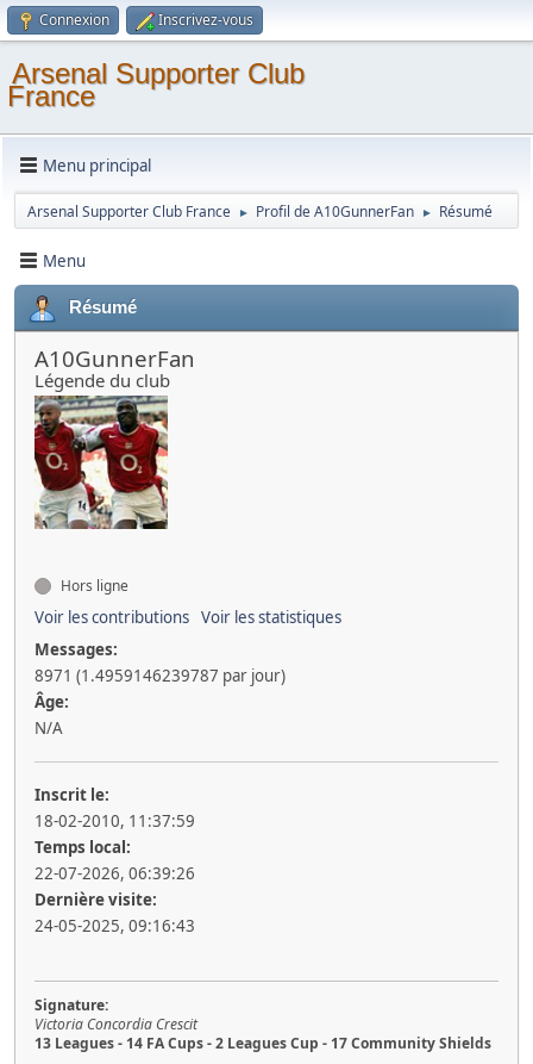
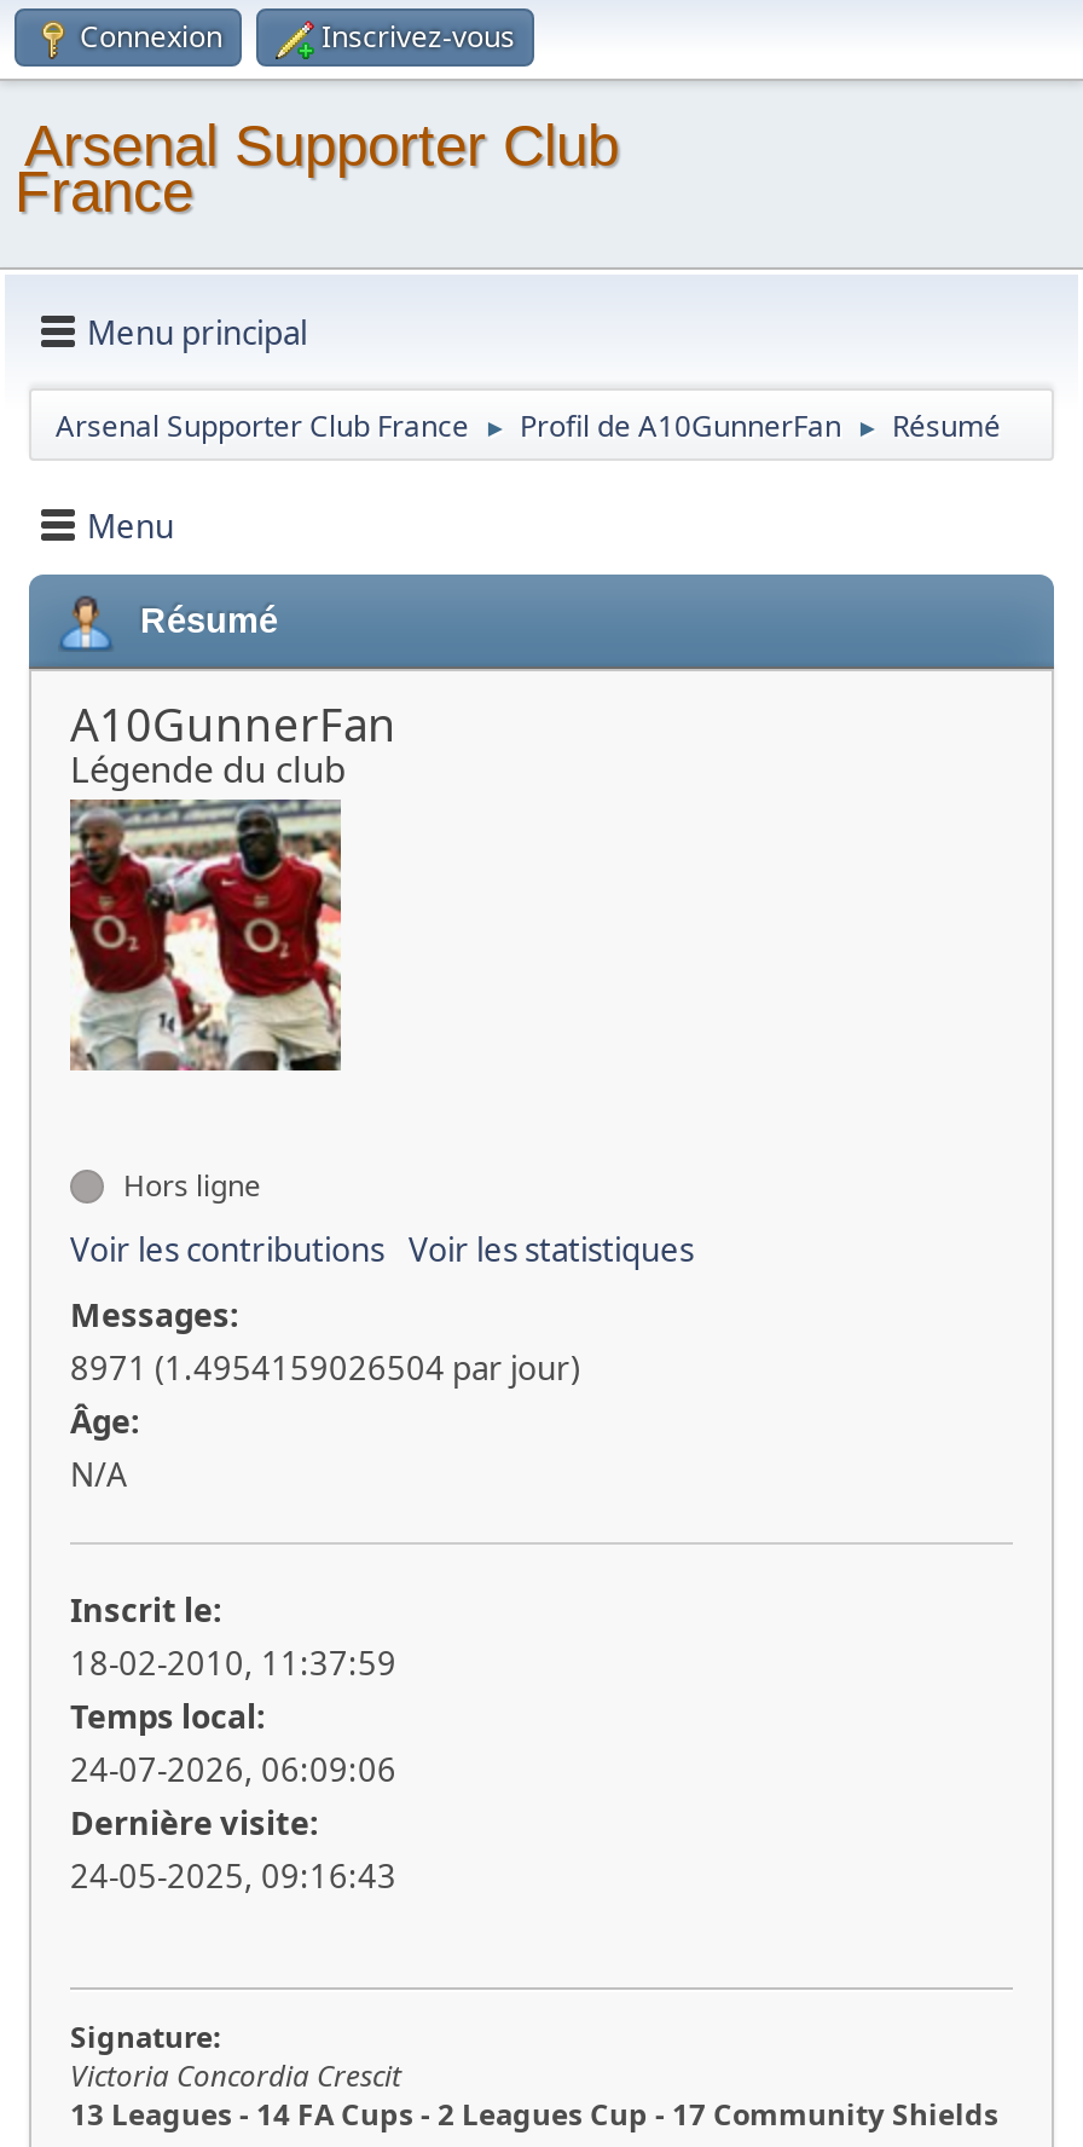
[35,665,286,686] 8971 (1.4959146239787 par jour) -> [70,1346,580,1390] 8971 (1.4954159026504 par jour)
[35,863,195,884] 22-07-2026, 06:39:26 -> [70,1748,396,1791] 24-07-2026, 06:09:06

